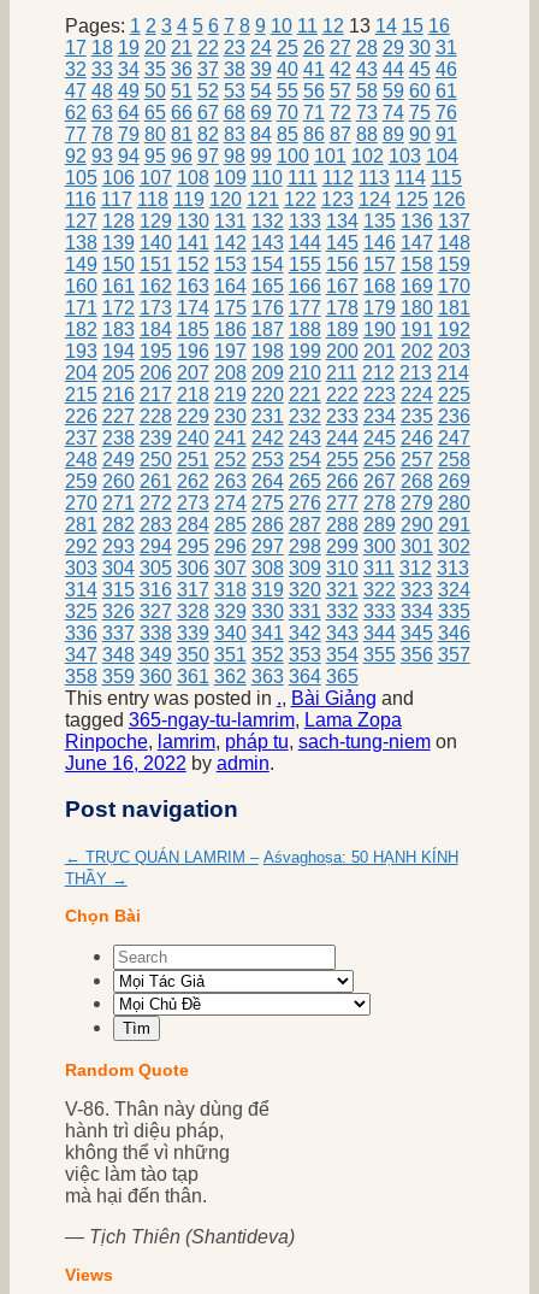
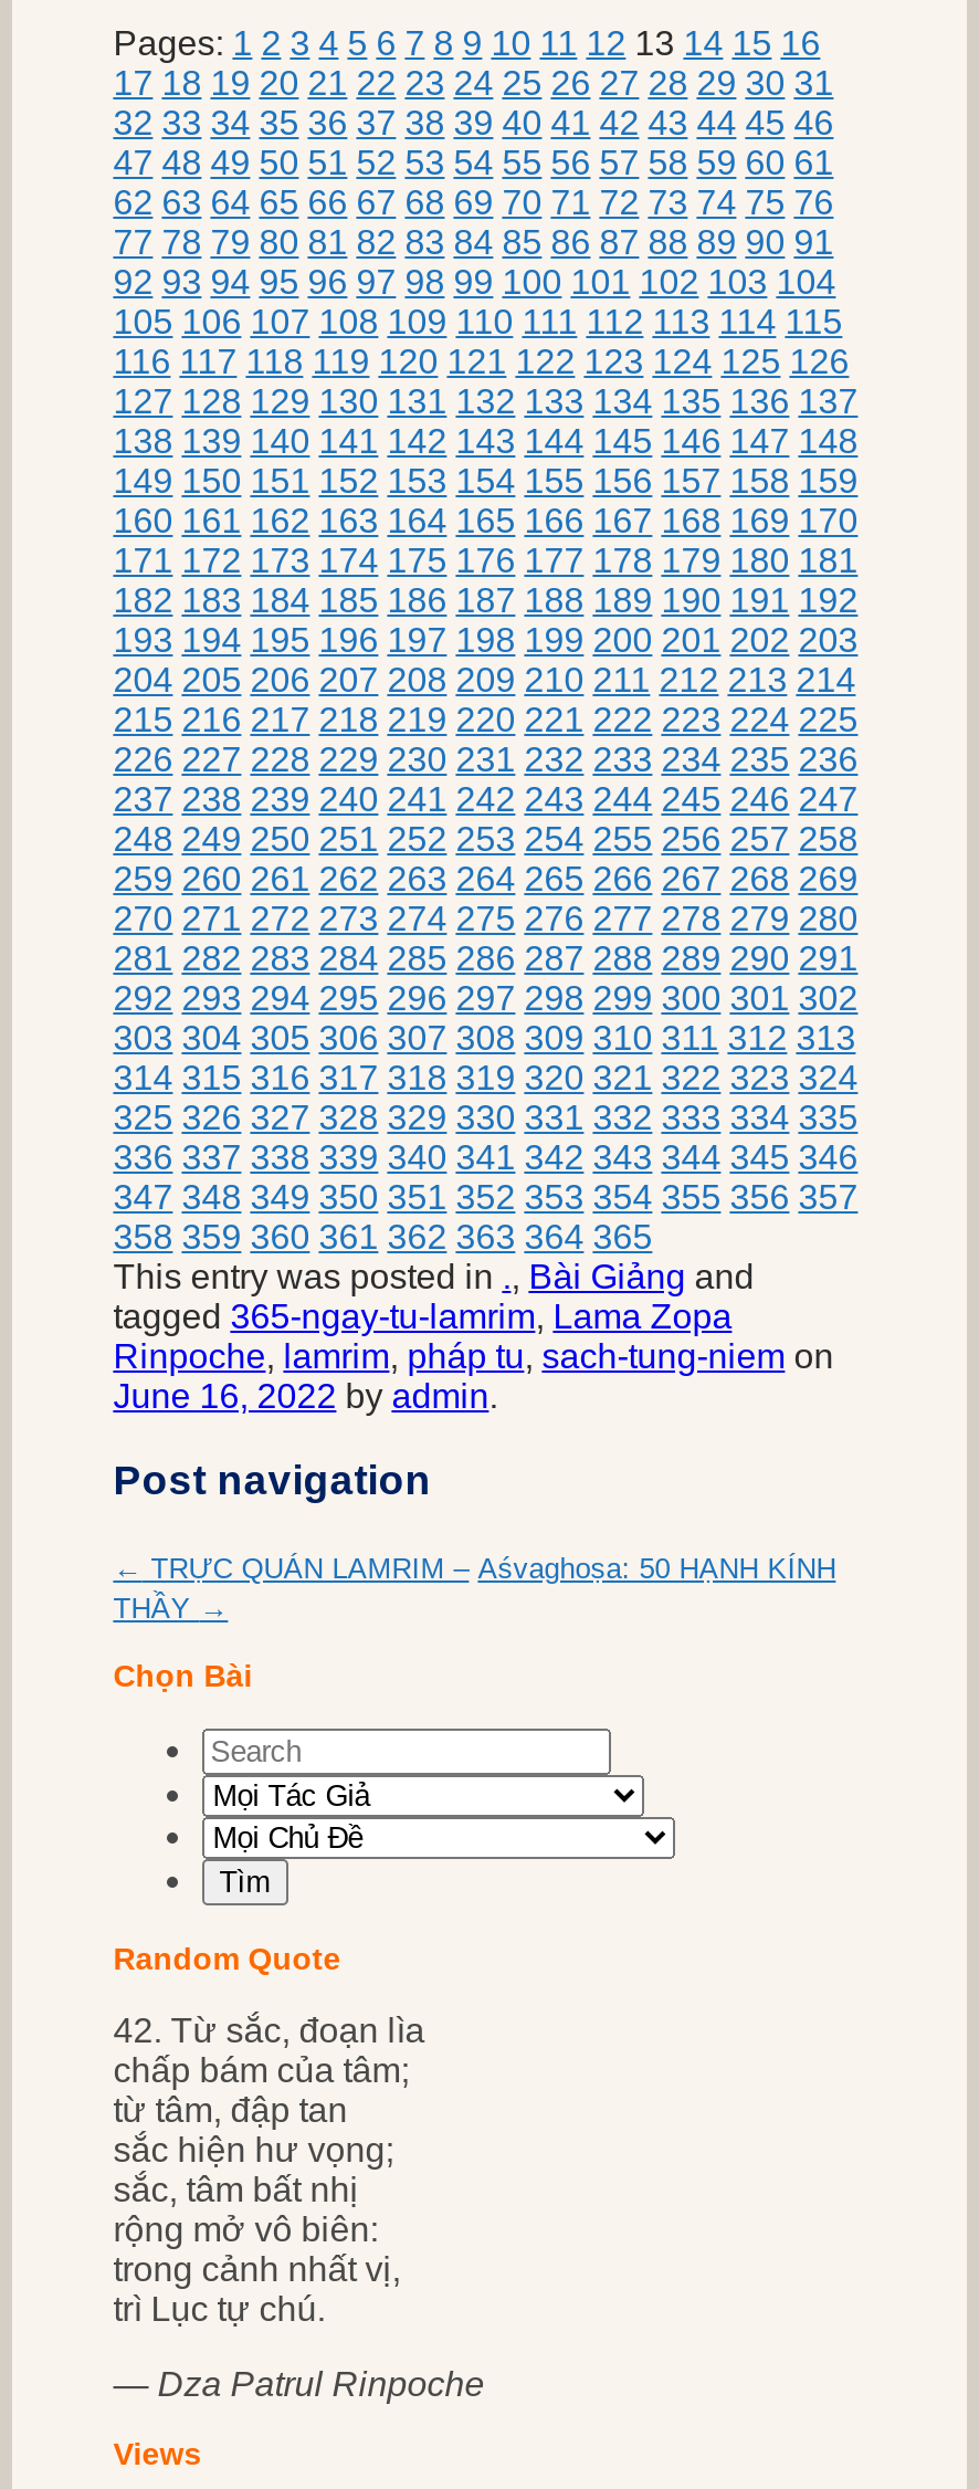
[65,1099,269,1206] V-86. Thân này dùng để | hành trì diệu pháp, | không thể vì những | việc làm tào tạp | mà hại đến thân. -> [113,2012,425,2328] 42. Từ sắc, đoạn lìa | chấp bám của tâm; | từ tâm, đập tan | sắc hiện hư vọng; | sắc, tâm bất nhị | rộng mở vô biên: | trong cảnh nhất vị, | trì Lục tự chú.
[65,1227,294,1247] — Tịch Thiên (Shantideva) -> [113,2365,484,2403] — Dza Patrul Rinpoche

